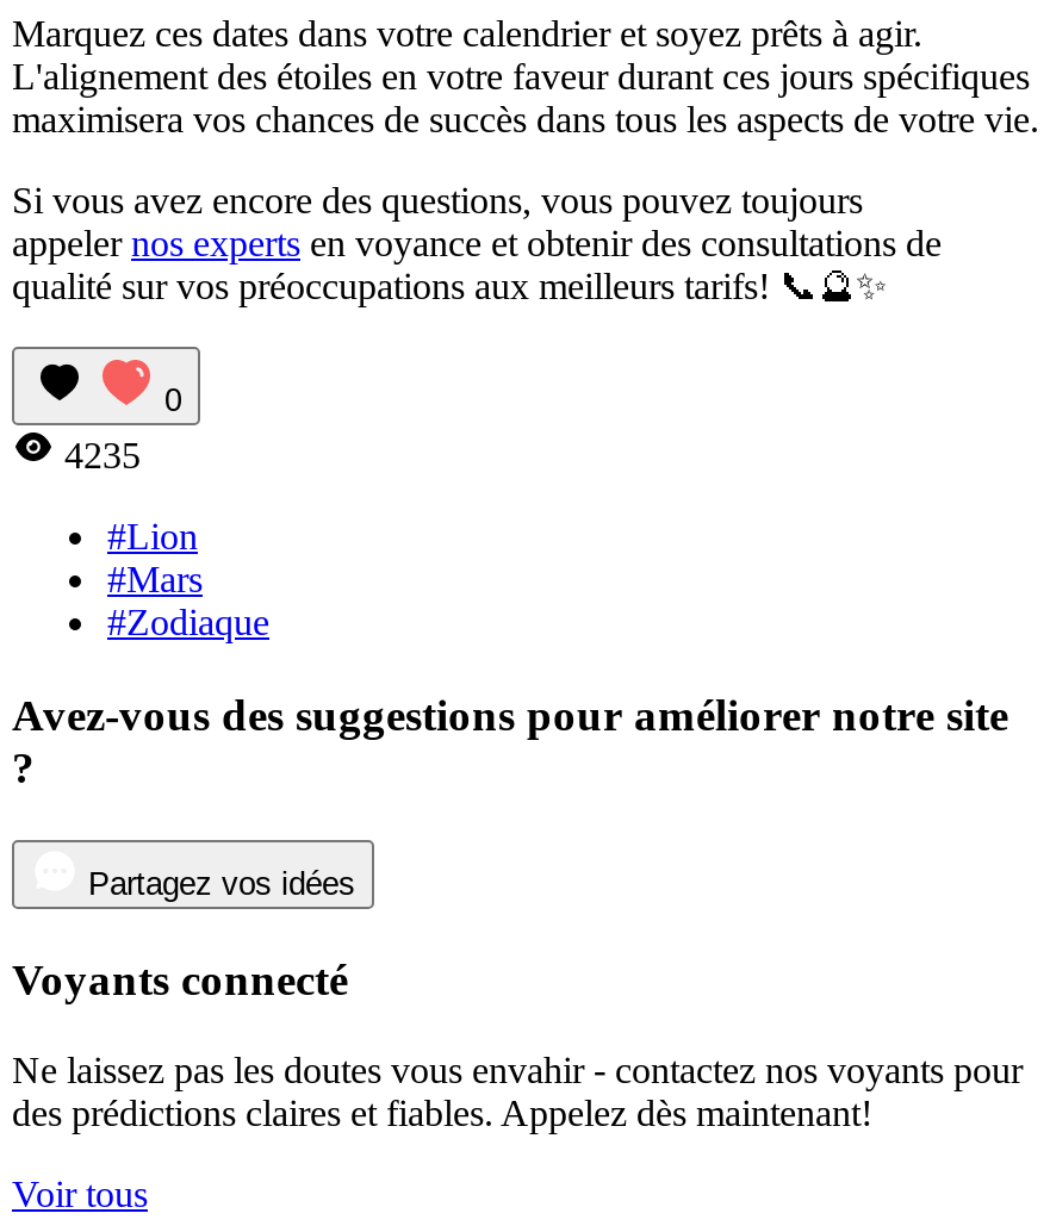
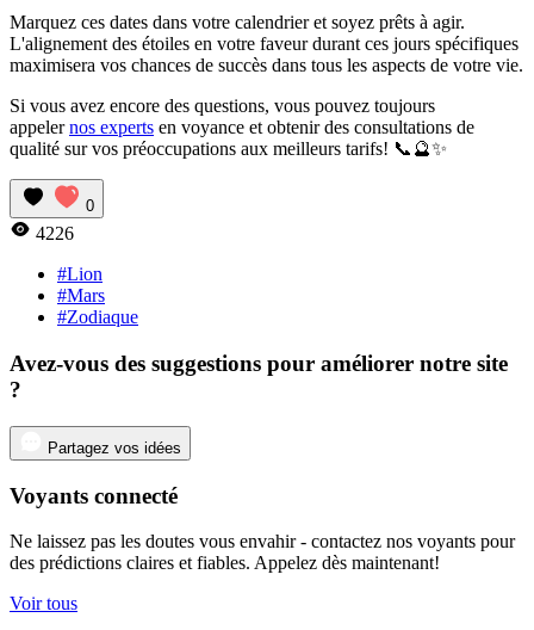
[64,436,141,476] 4235 -> [36,224,74,244] 4226

